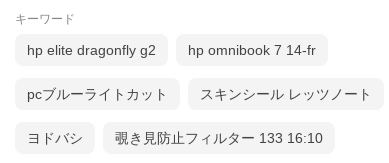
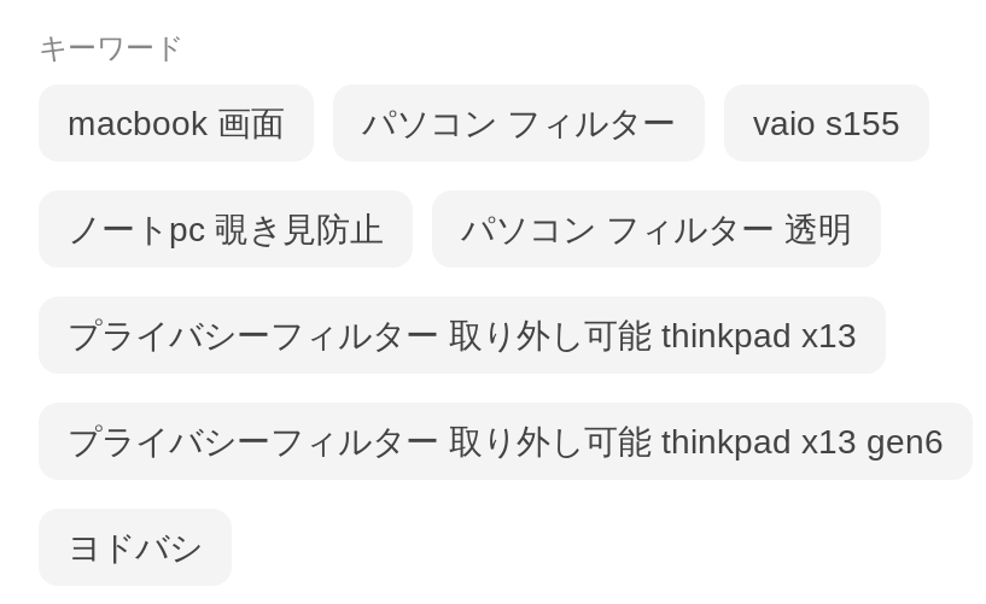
[27,42,372,102] hp elite dragonfly g2 | hp omnibook 7 14-fr | pcブルーライトカット | スキンシール レッツノート -> [68,104,944,461] macbook 画面 | パソコン フィルター | vaio s155 | ノートpc 覗き見防止 | パソコン フィルター 透明 | プライバシーフィルター 取り外し可能 thinkpad x13 | プライバシーフィルター 取り外し可能 thinkpad x13 gen6
[115,130,323,146] 覗き見防止フィルター 133 16:10 -> none

